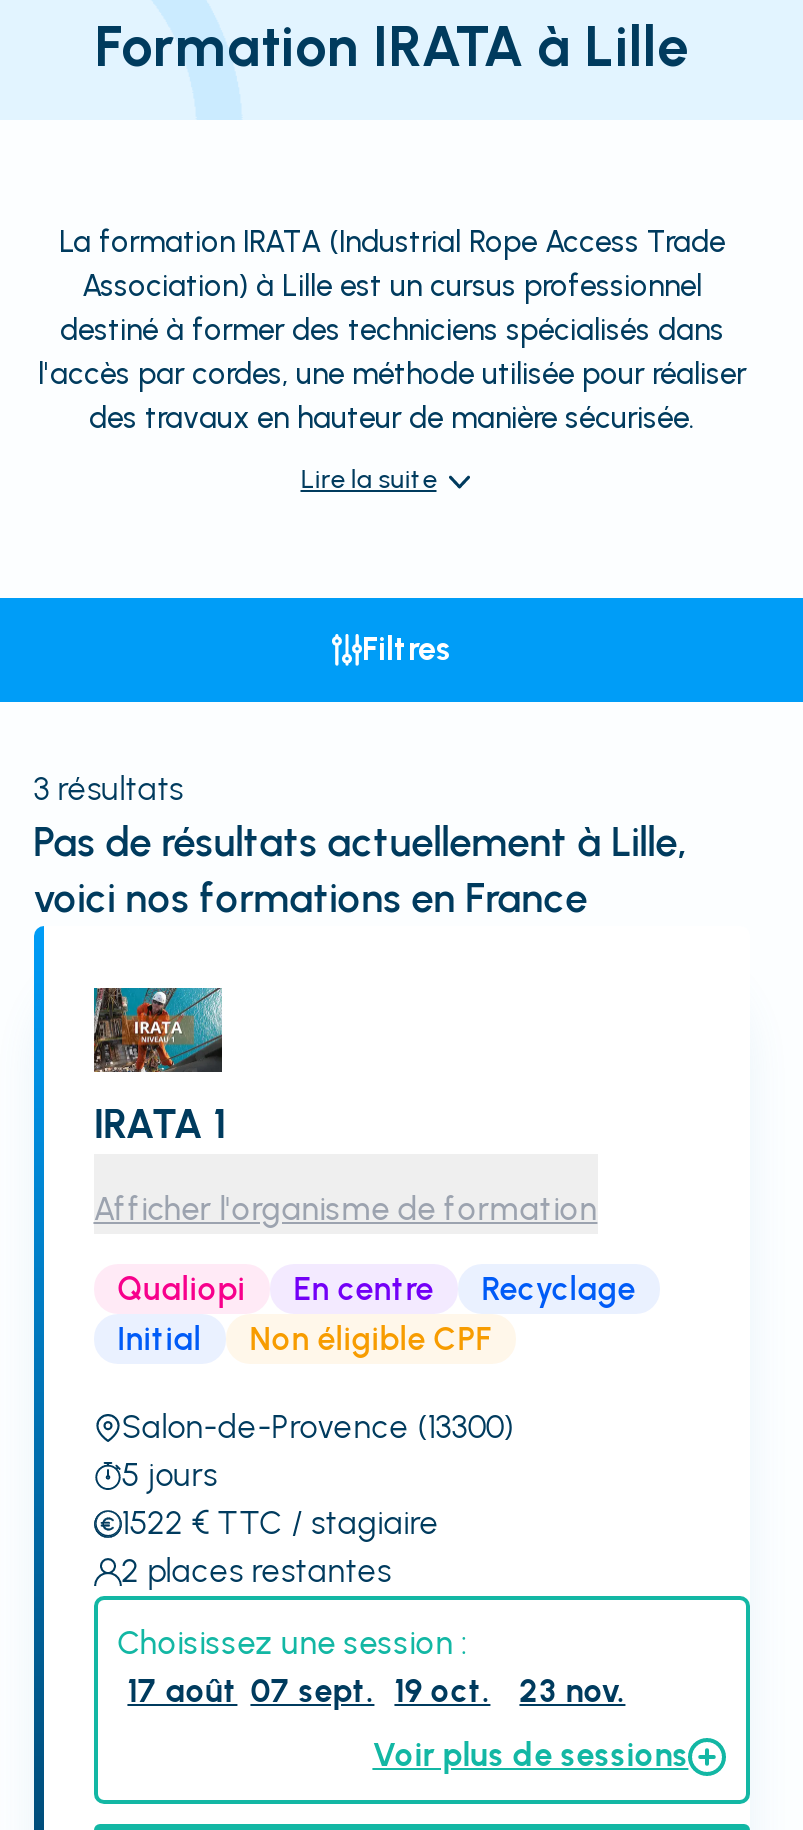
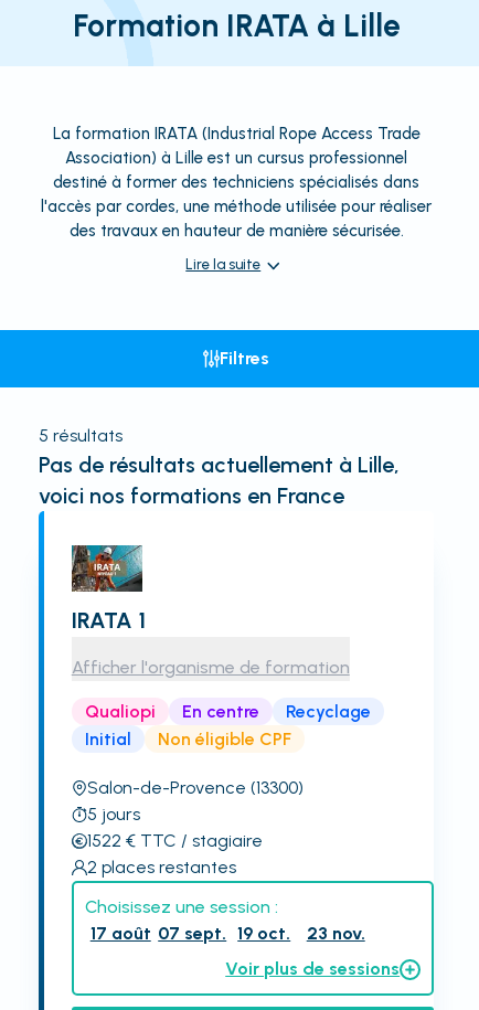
[34,770,184,808] 3 résultats -> [38,425,122,446] 5 résultats

